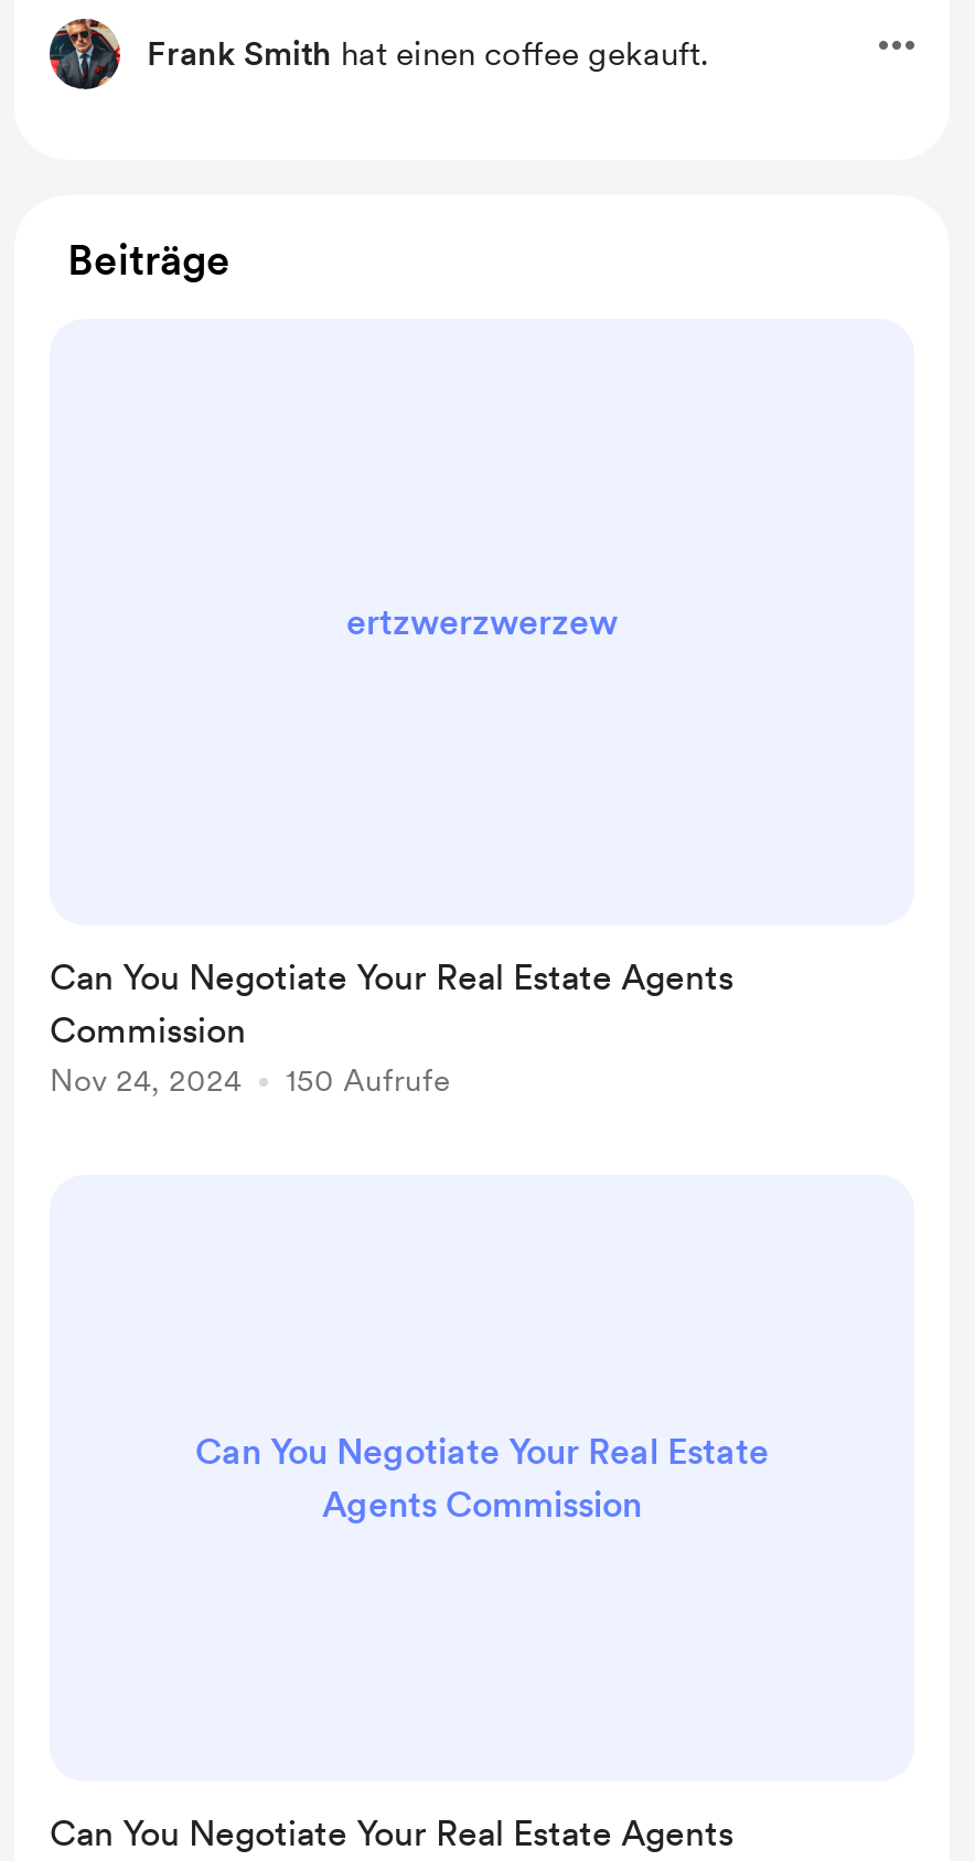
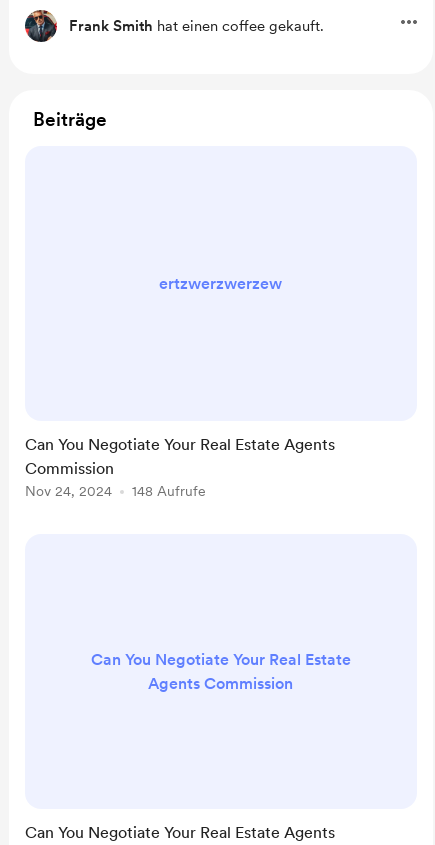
[50,1062,451,1098] Nov 24, 2024 150 Aufrufe -> [25,483,206,499] Nov 24, 2024 148 Aufrufe

